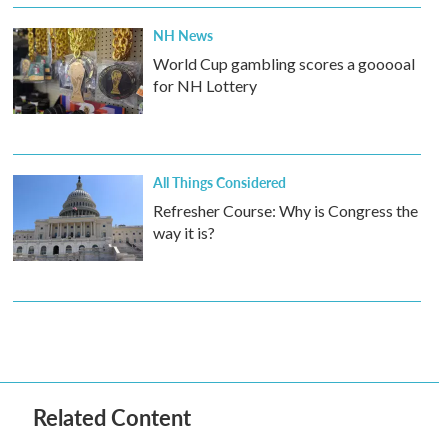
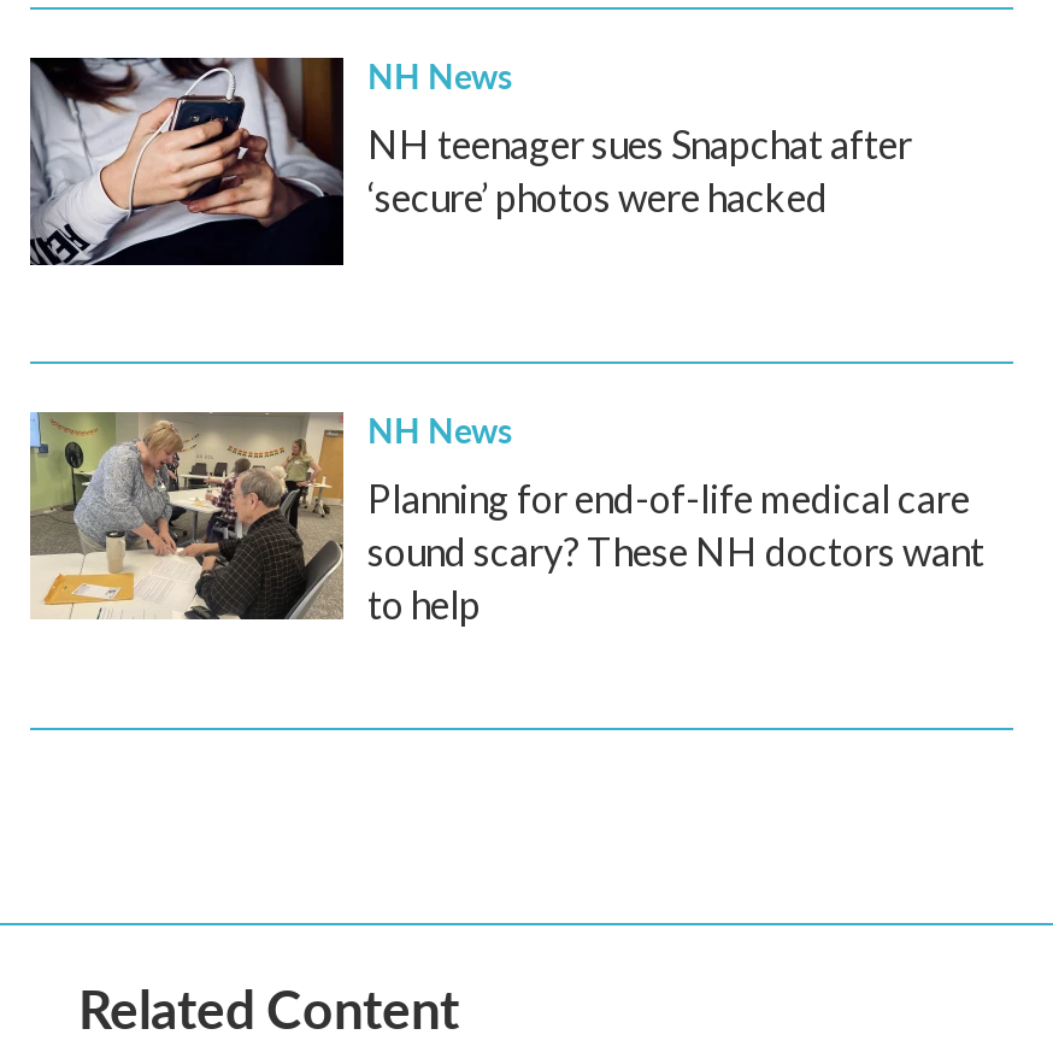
[12,27,415,115] [image] | World Cup gambling scores a gooooal | for NH Lottery -> [28,55,912,268] [image] | NH teenager sues Snapchat after | ‘secure’ photos were hacked
[12,172,418,262] [image] | All Things Considered | Refresher Course: Why is Congress the | way it is? -> [28,405,984,627] [image] | NH News | Planning for end-of-life medical care | sound scary? These NH doctors want | to help

